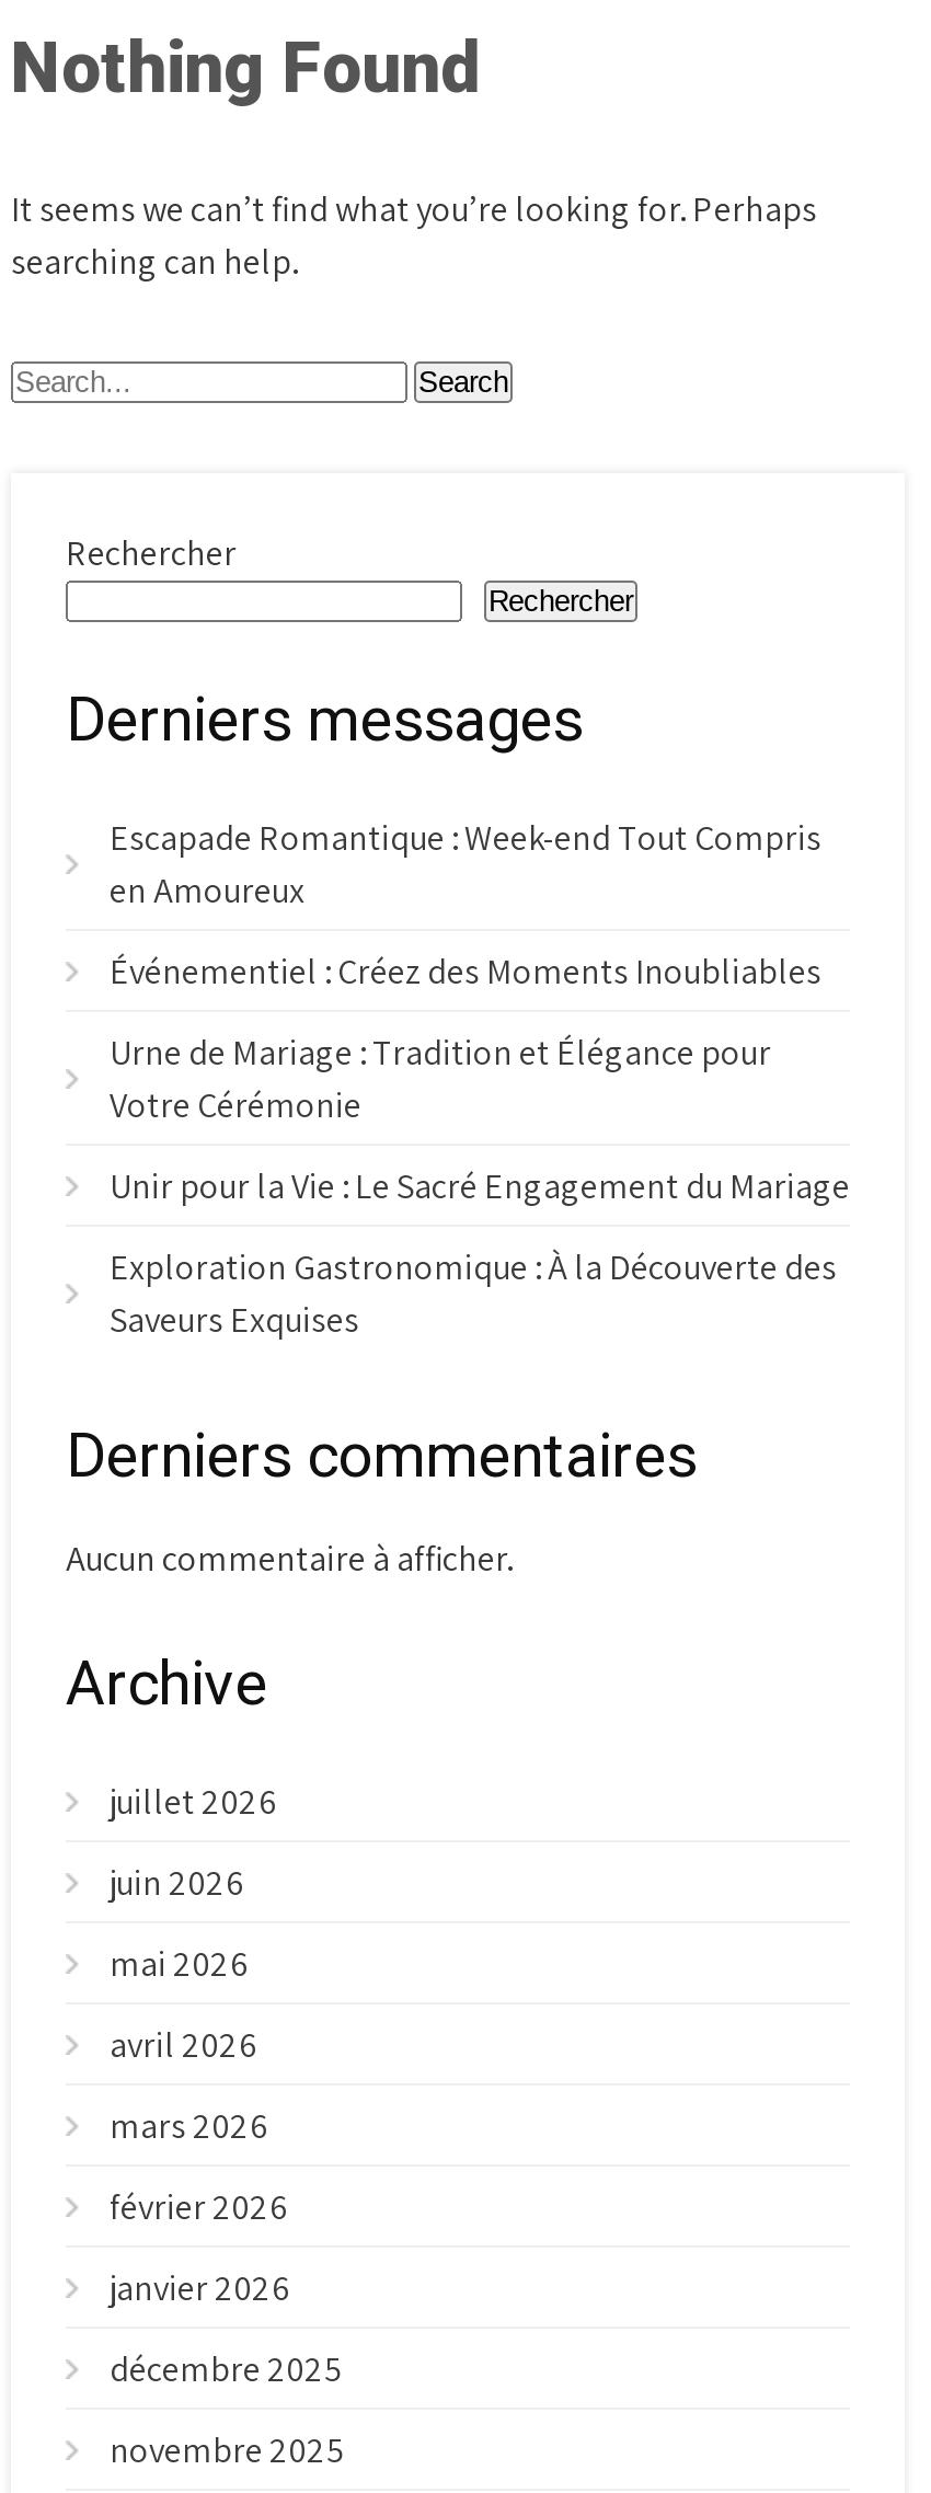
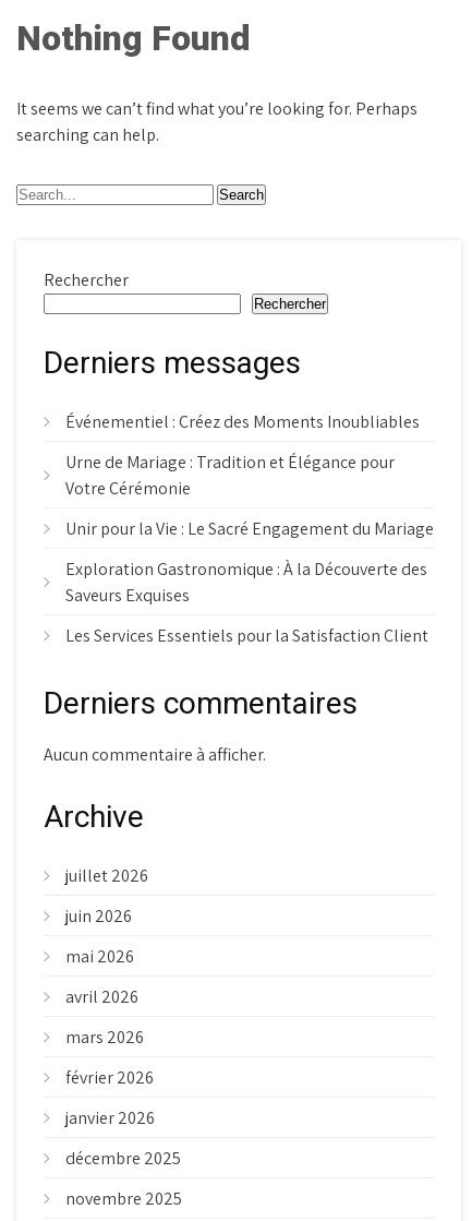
[110,815,821,914] Escapade Romantique : Week-end Tout Compris | en Amoureux -> none
moved [110,949,850,1343] -> [65,410,434,607]: Événementiel : Créez des Moments Inoubliables | Urne de Mariage : Tradition et Élégance pour | Votre Cérémonie | Unir pour la Vie : Le Sacré Engagement du Mariage | Exploration Gastronomique : À la Découverte des | Saveurs Exquises
none -> [65,624,428,647] Les Services Essentiels pour la Satisfaction Client

